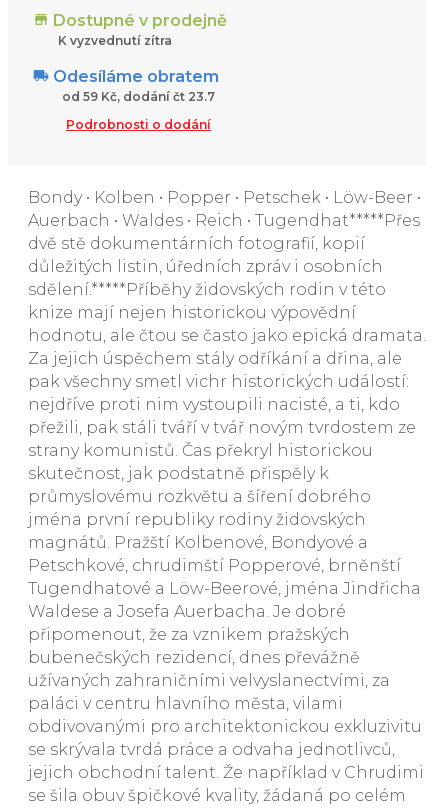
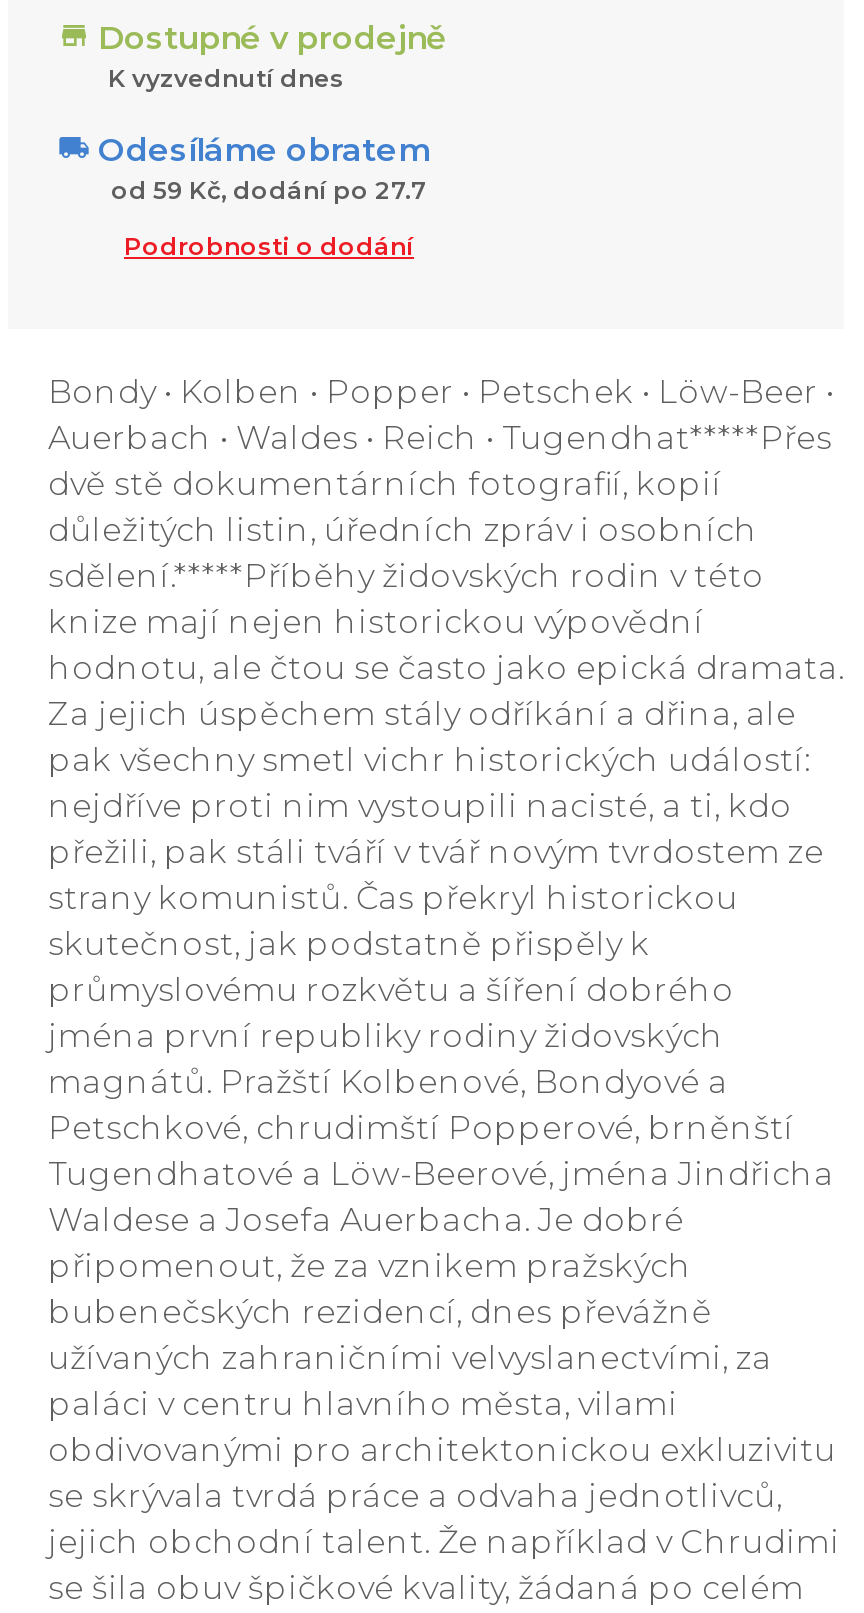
[58,33,172,48] K vyzvednutí zítra -> [108,63,344,93] K vyzvednutí dnes
[62,89,215,104] od 59 Kč, dodání čt 23.7 -> [111,175,427,205] od 59 Kč, dodání po 27.7

